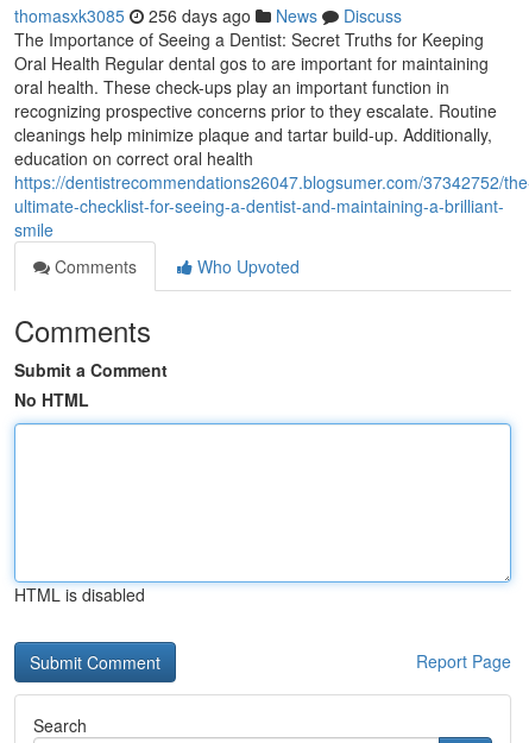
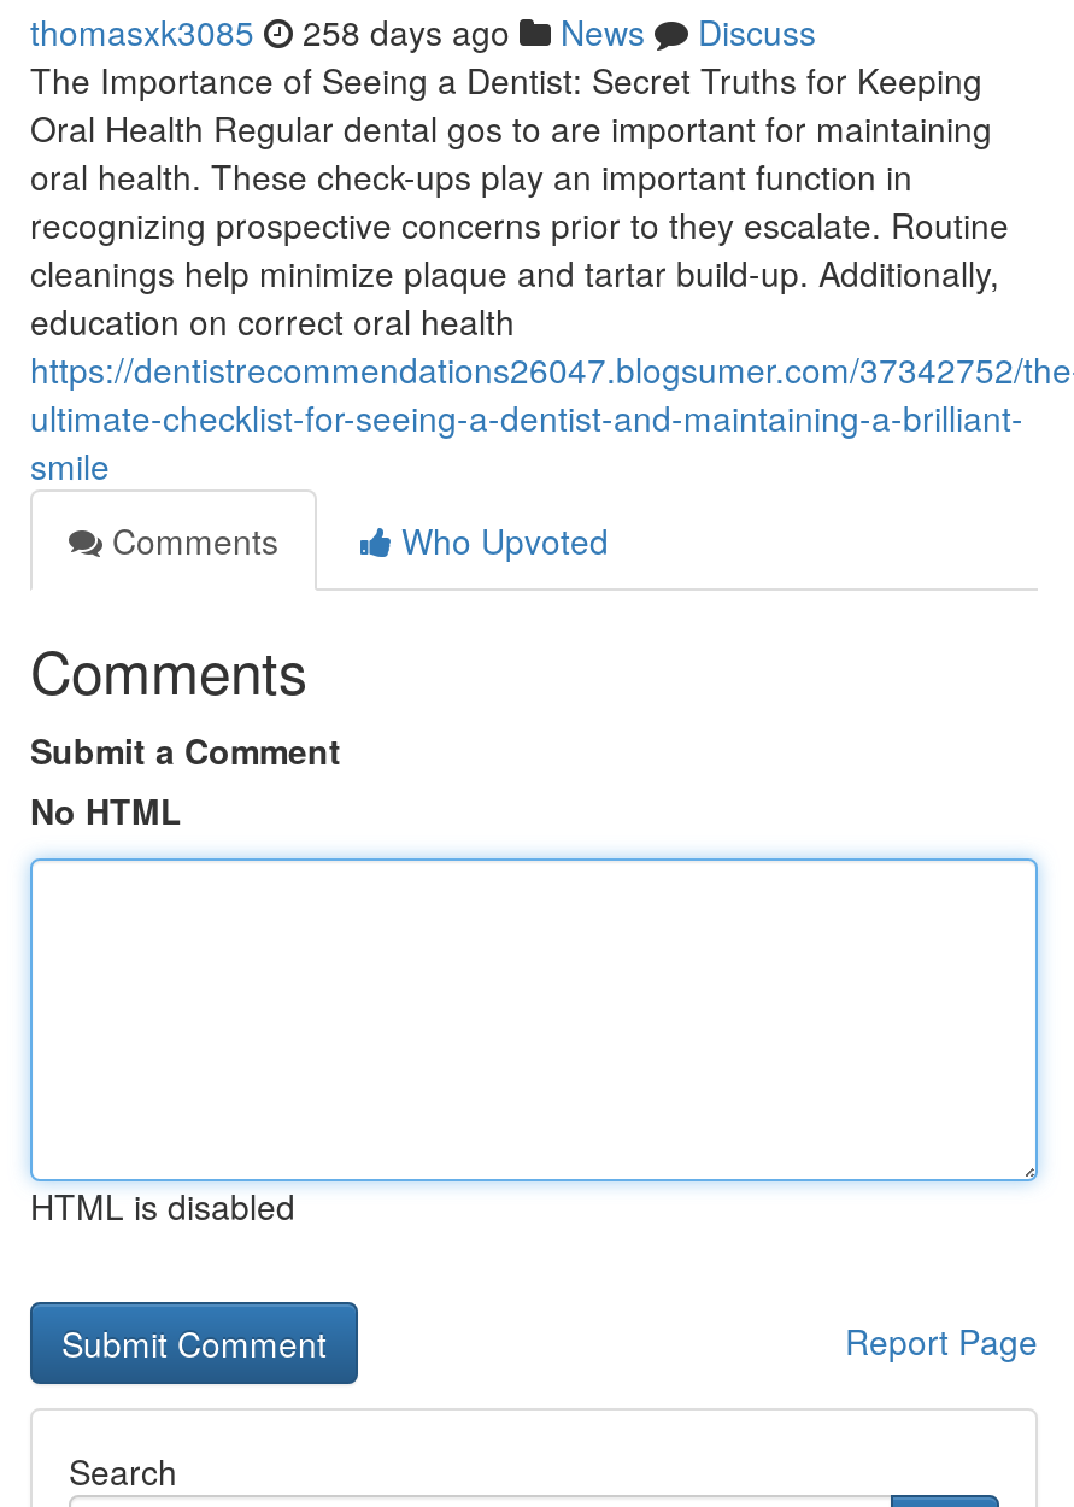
[14,4,402,27] thomasxk3085 256 days ago News Discuss -> [30,7,816,55] thomasxk3085 258 days ago News Discuss

